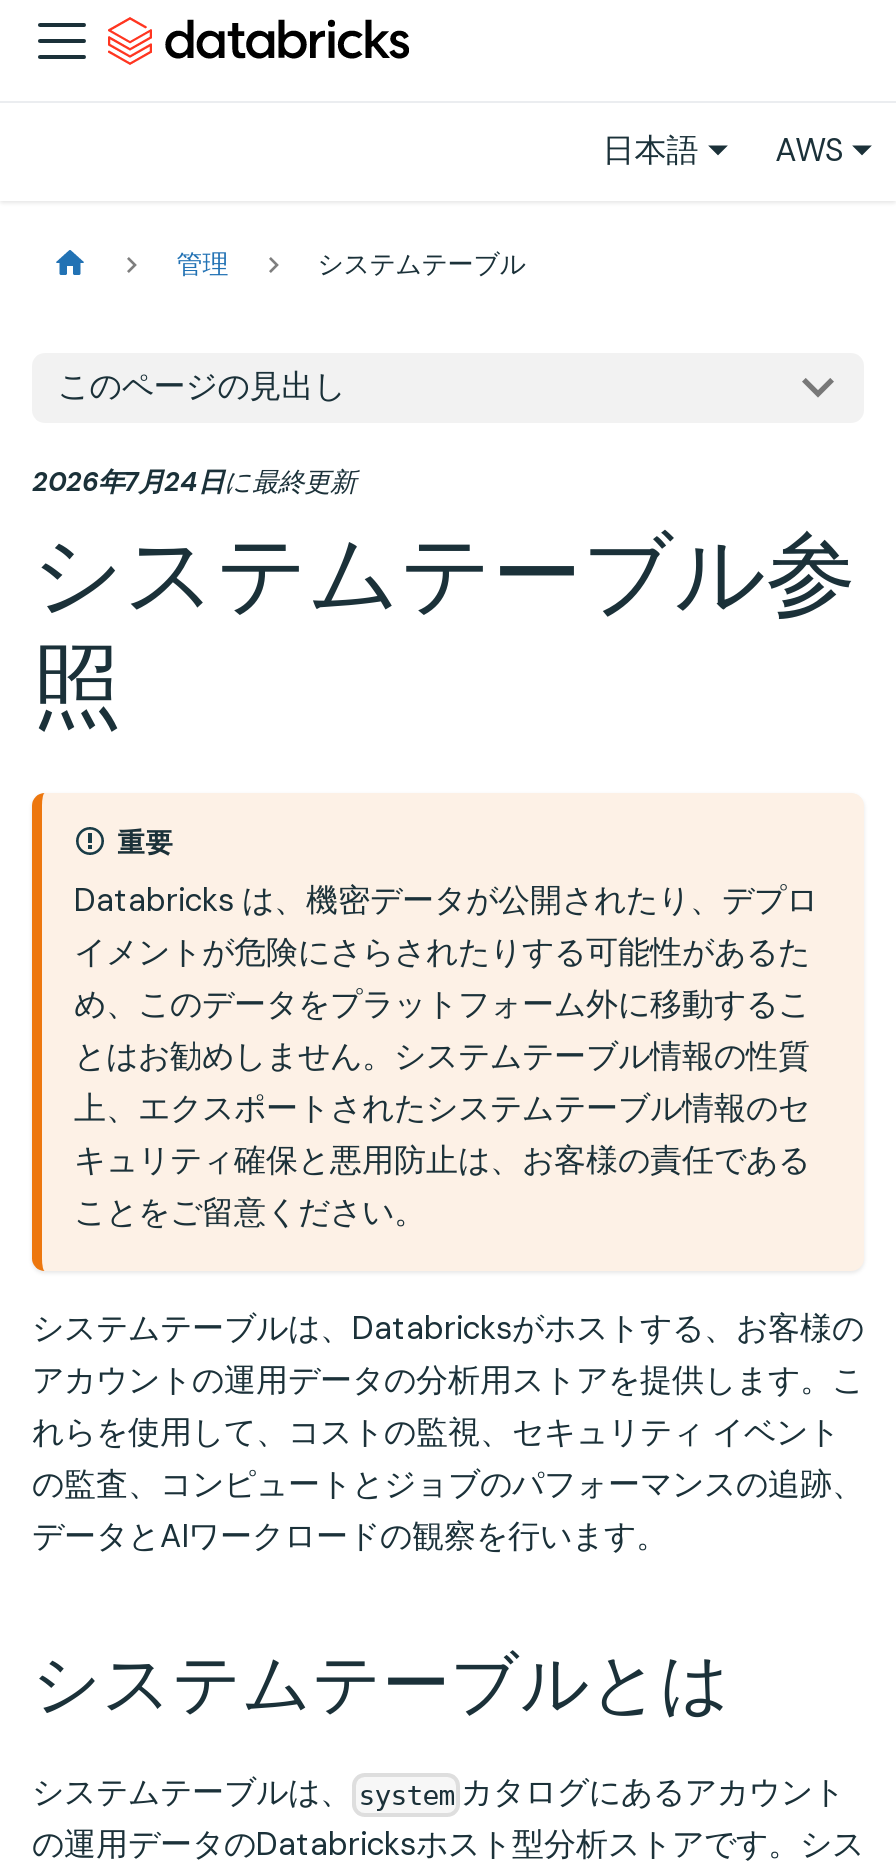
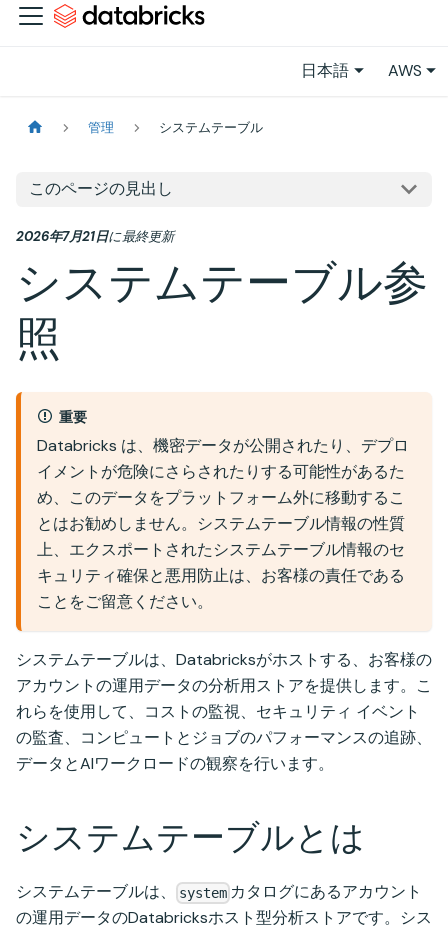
[32,465,356,499] 2026年7月24日に最終更新 -> [16,228,174,245] 2026年7月21日に最終更新

